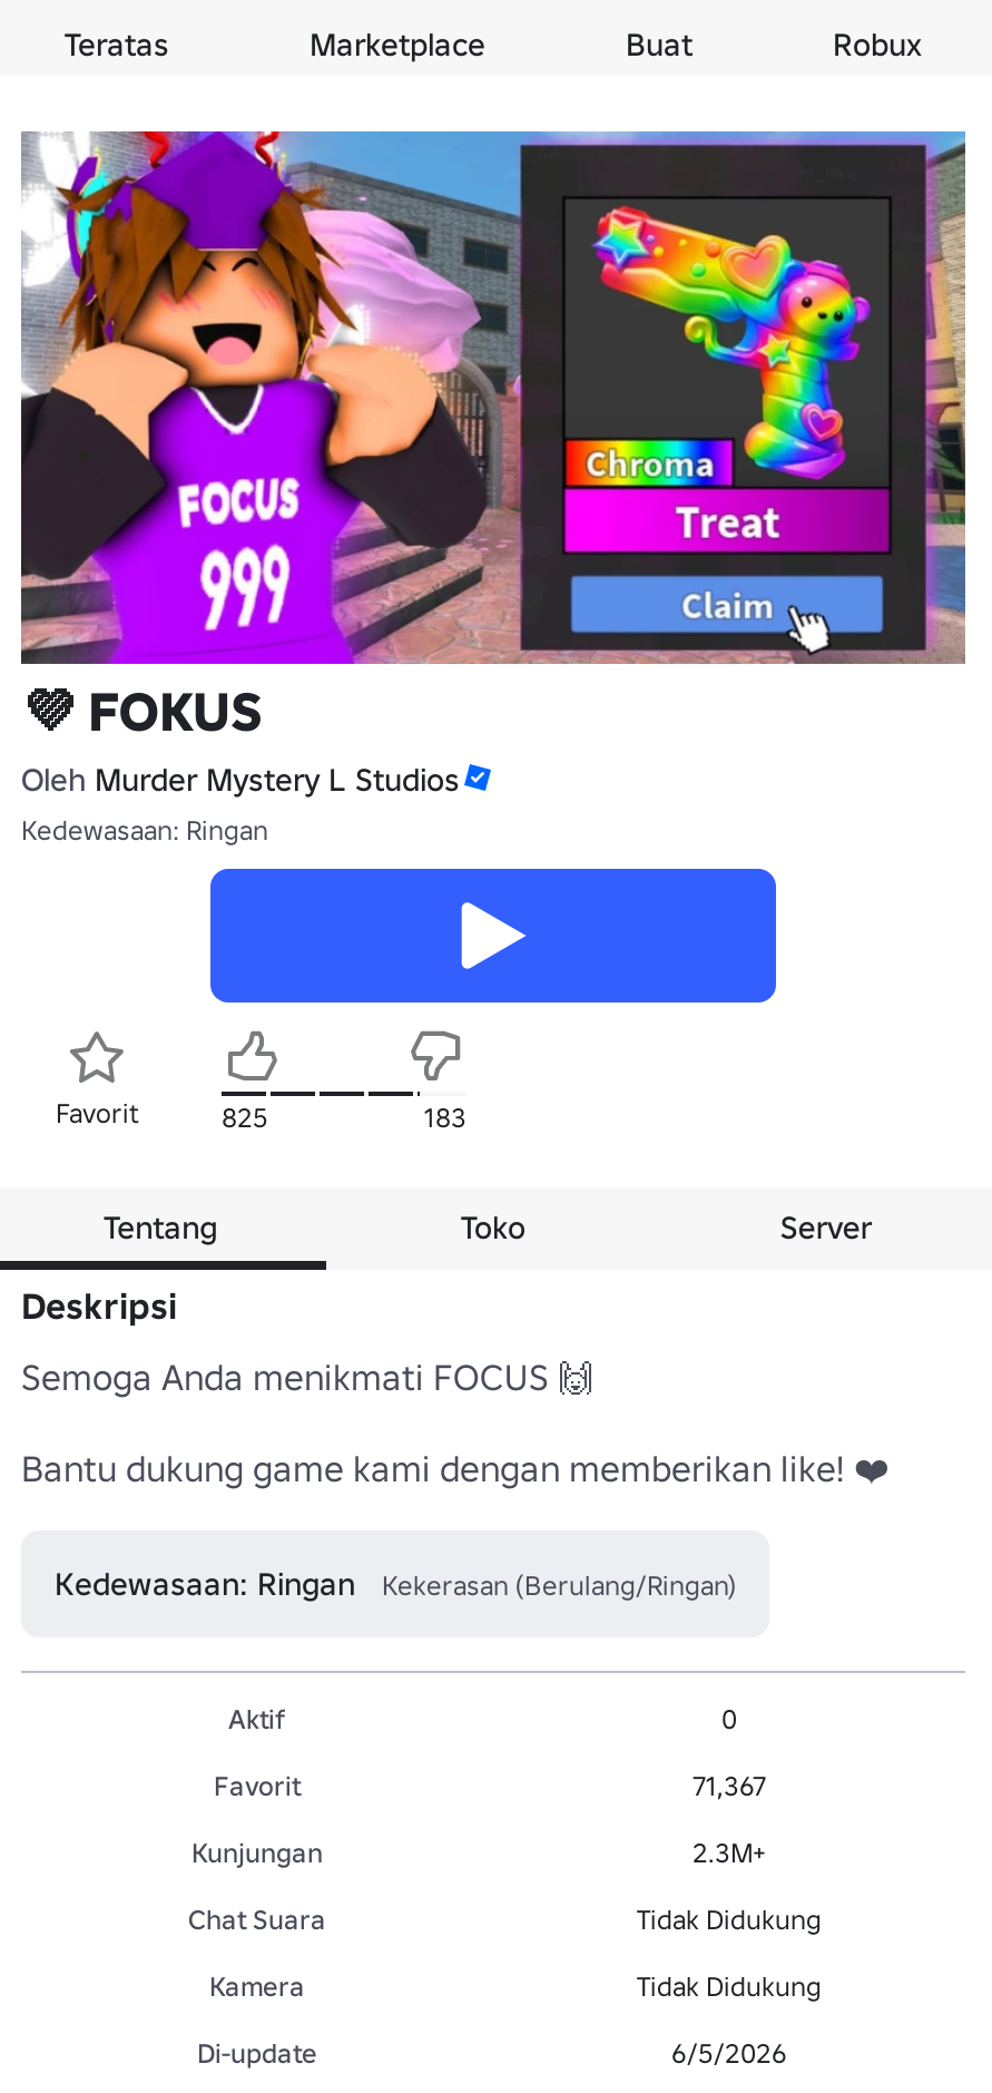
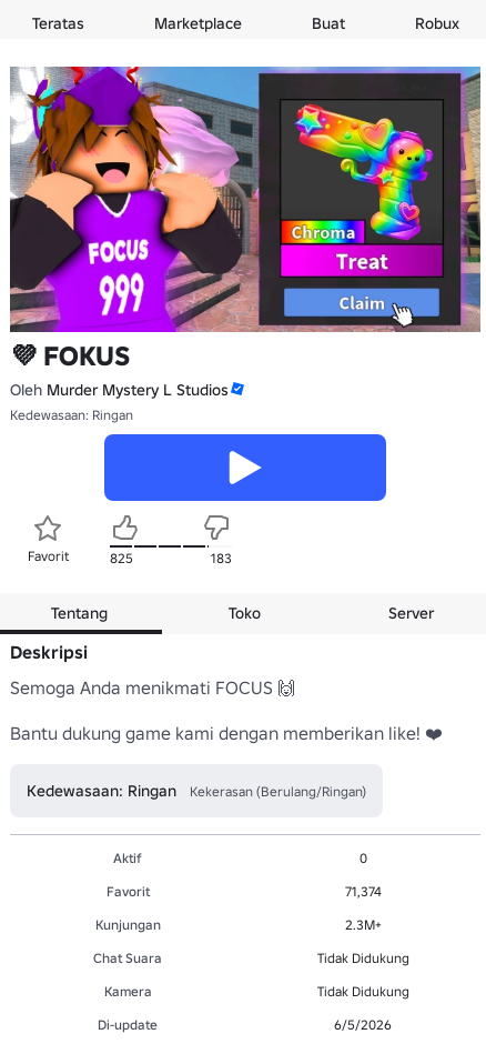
[693,1768,766,1801] 71,367 -> [345,882,381,899] 71,374

